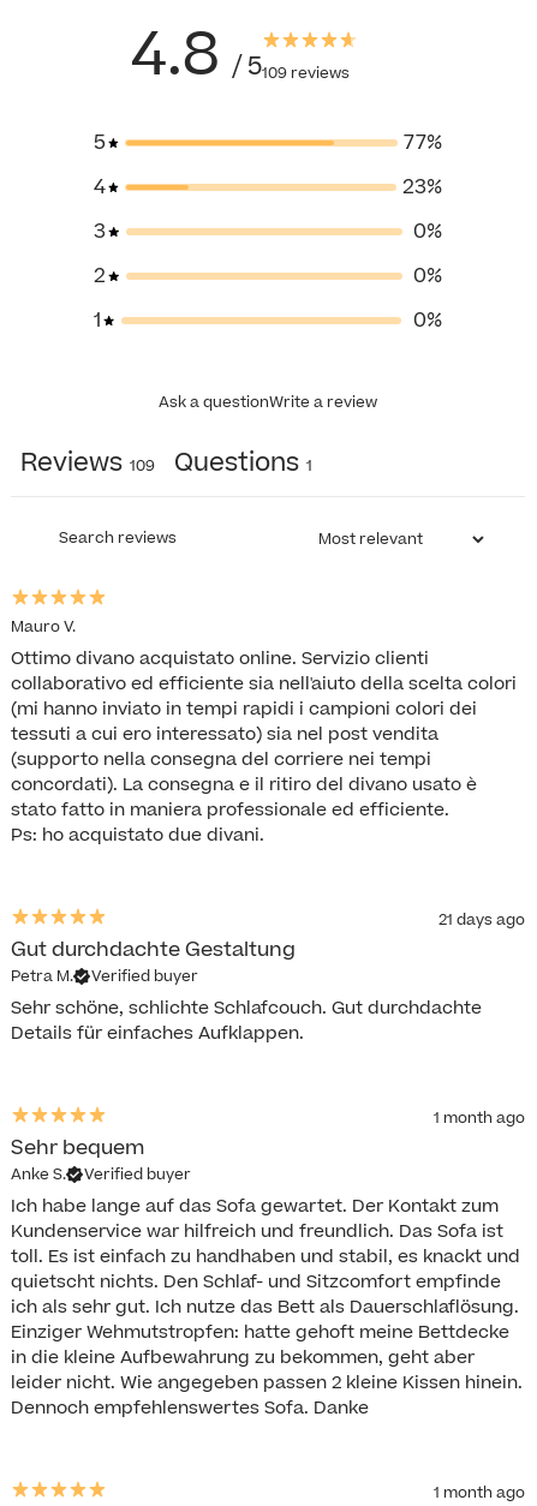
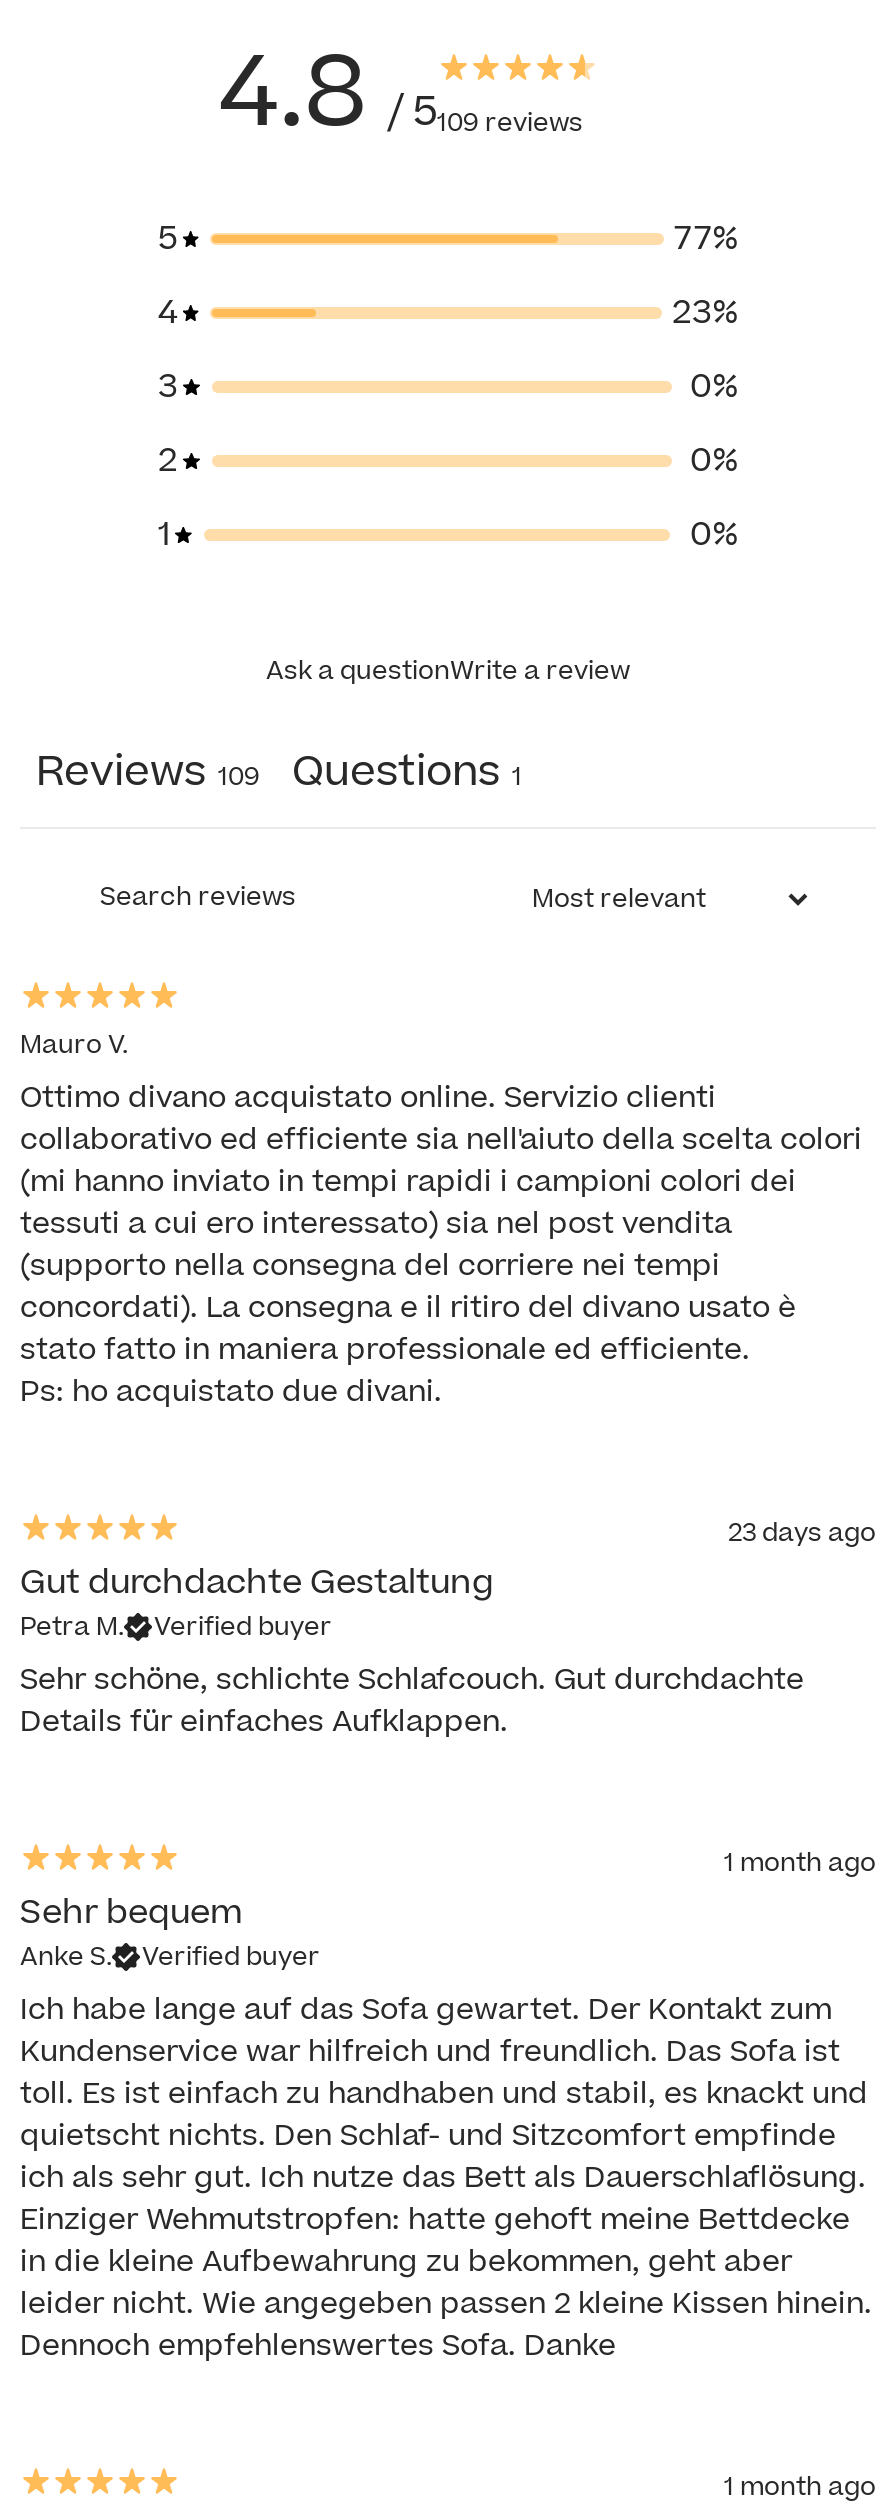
[438,909,525,931] 21 days ago -> [728,1515,876,1551] 23 days ago

